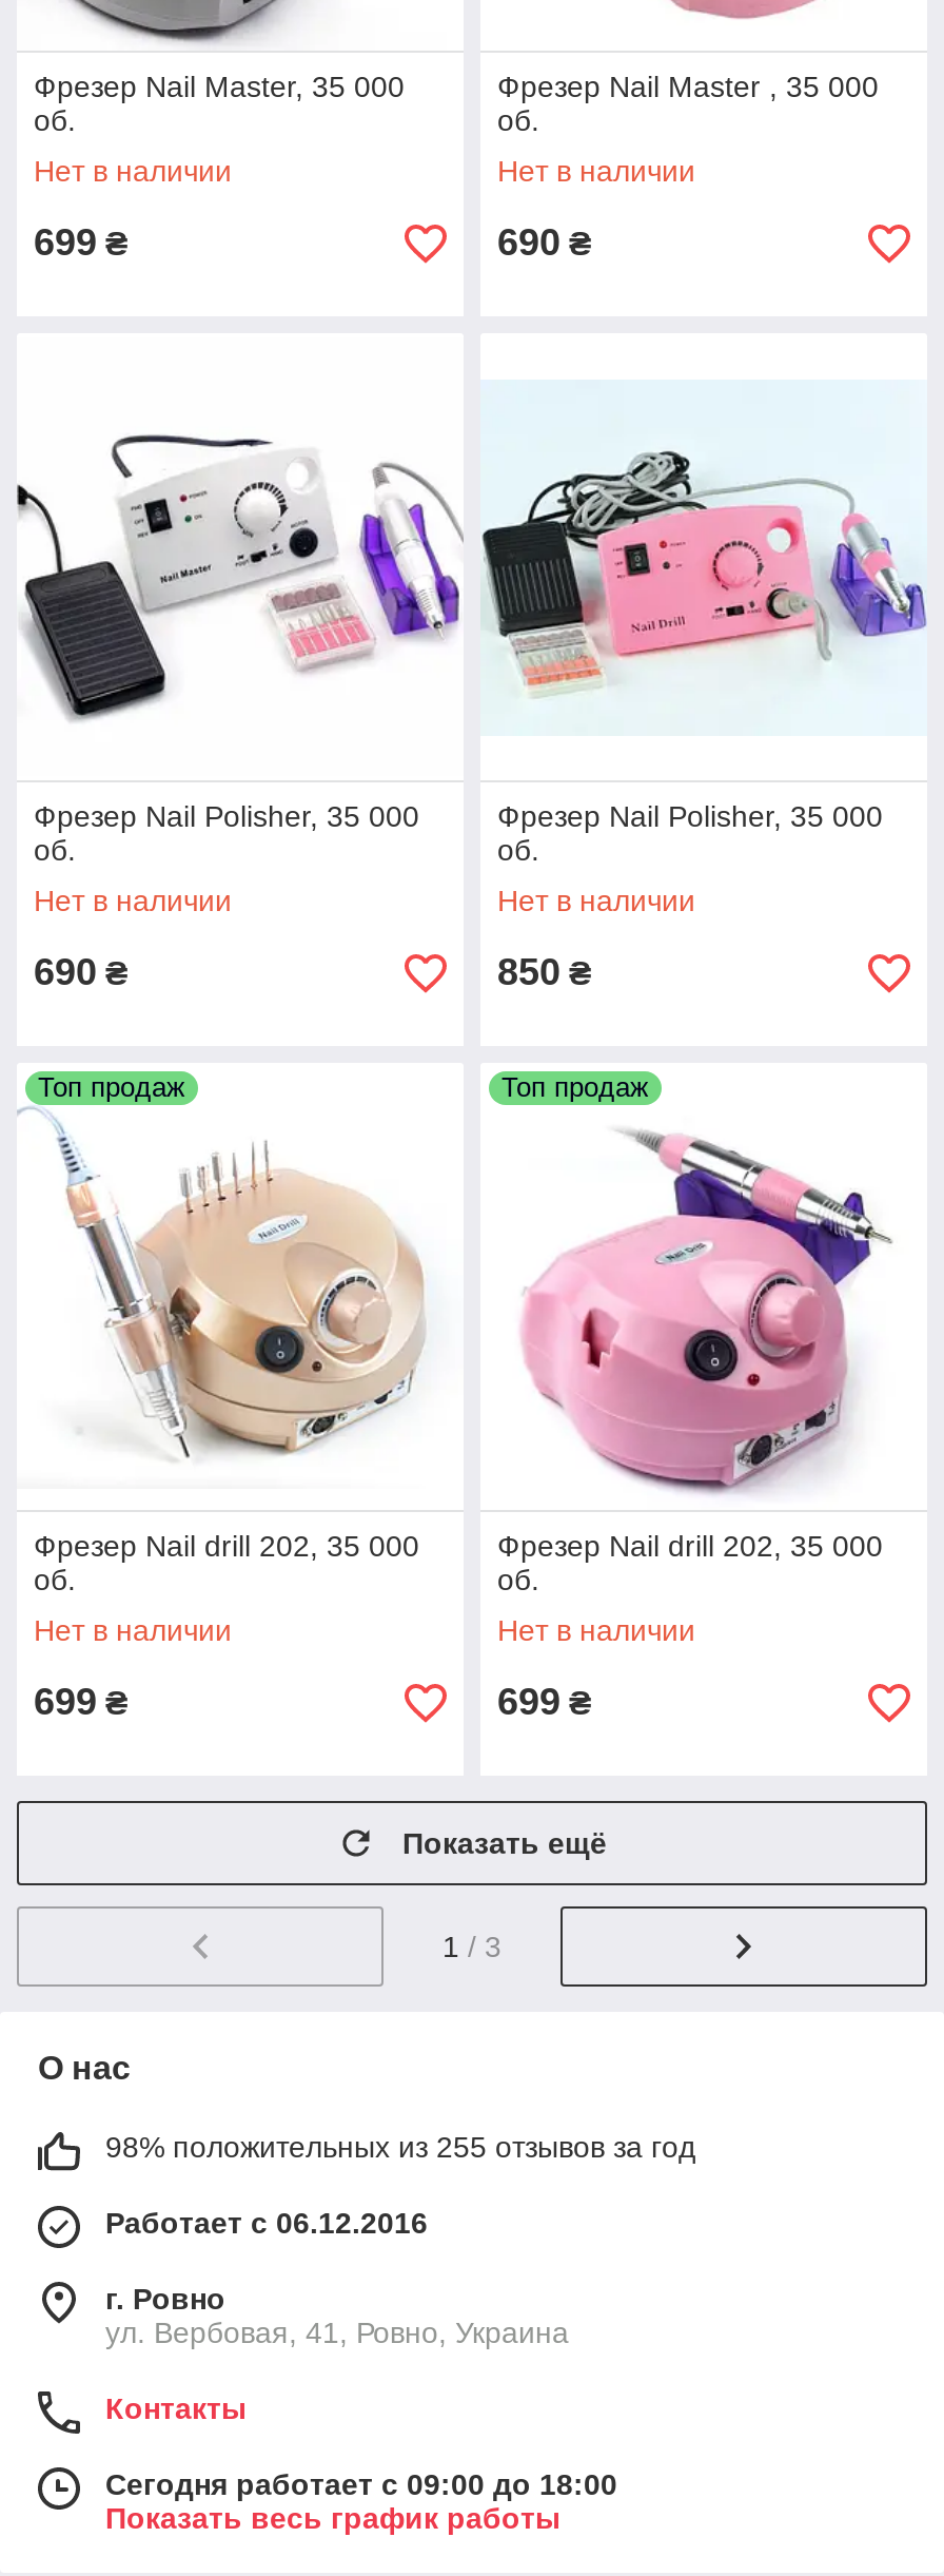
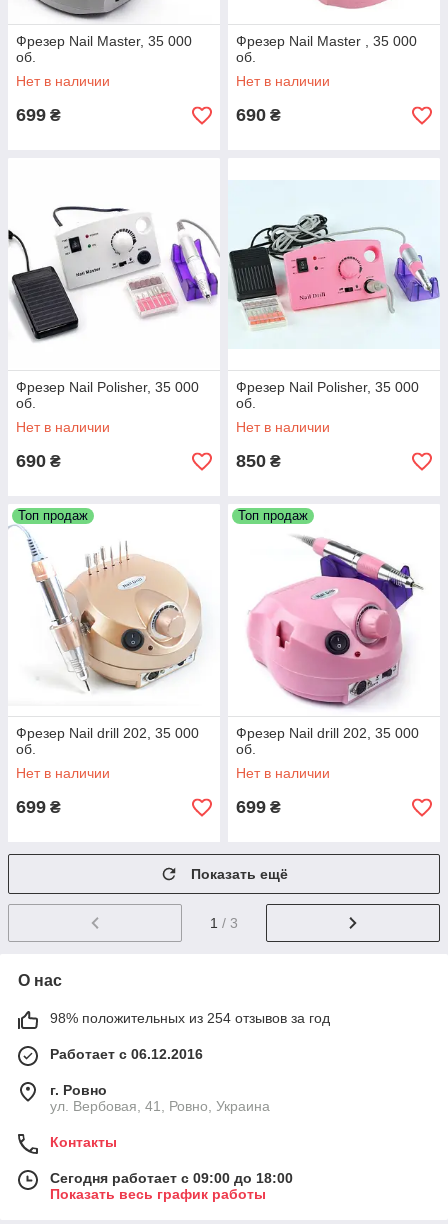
[105,2130,695,2164] 98% положительных из 255 отзывов за год -> [50,1010,330,1026] 98% положительных из 254 отзывов за год

